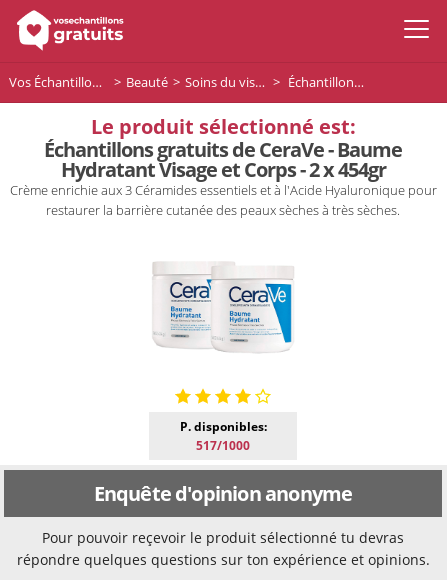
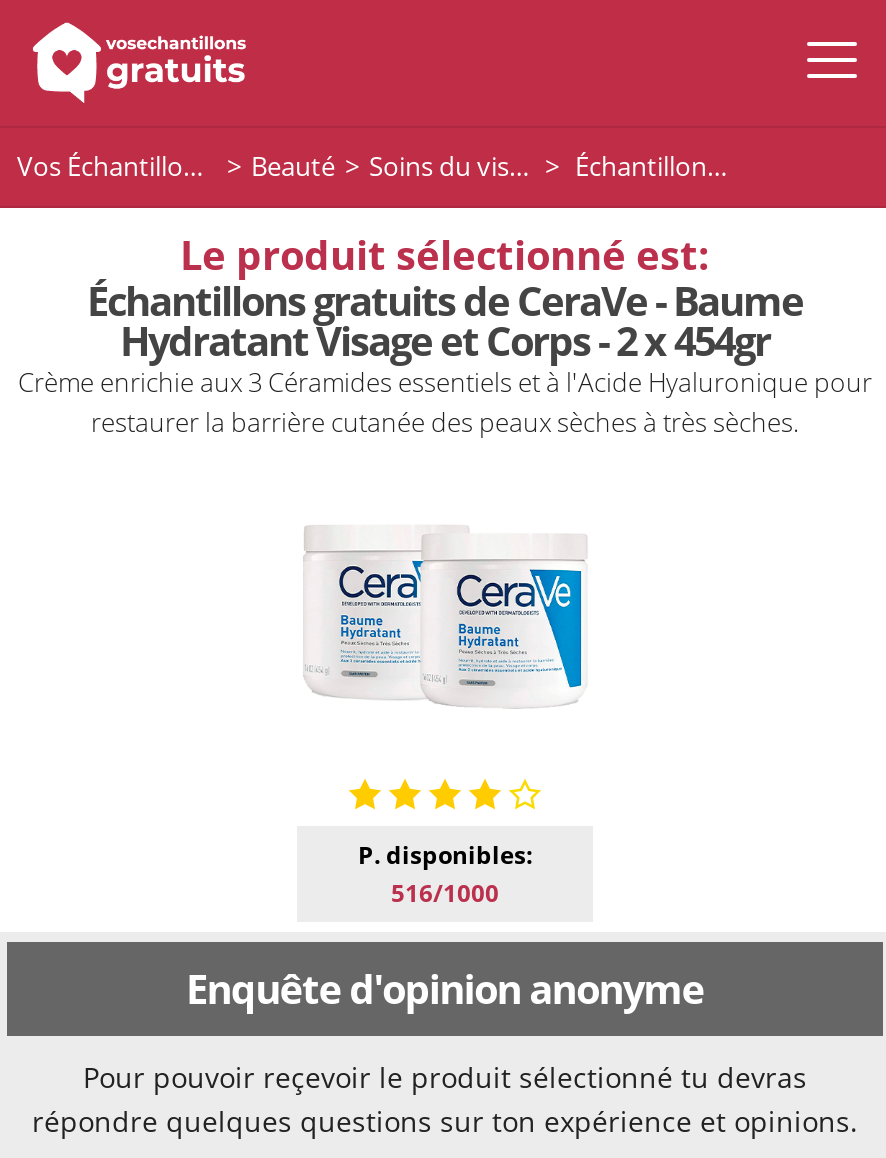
[196,437,250,454] 517/1000 -> [391,876,499,910] 516/1000

